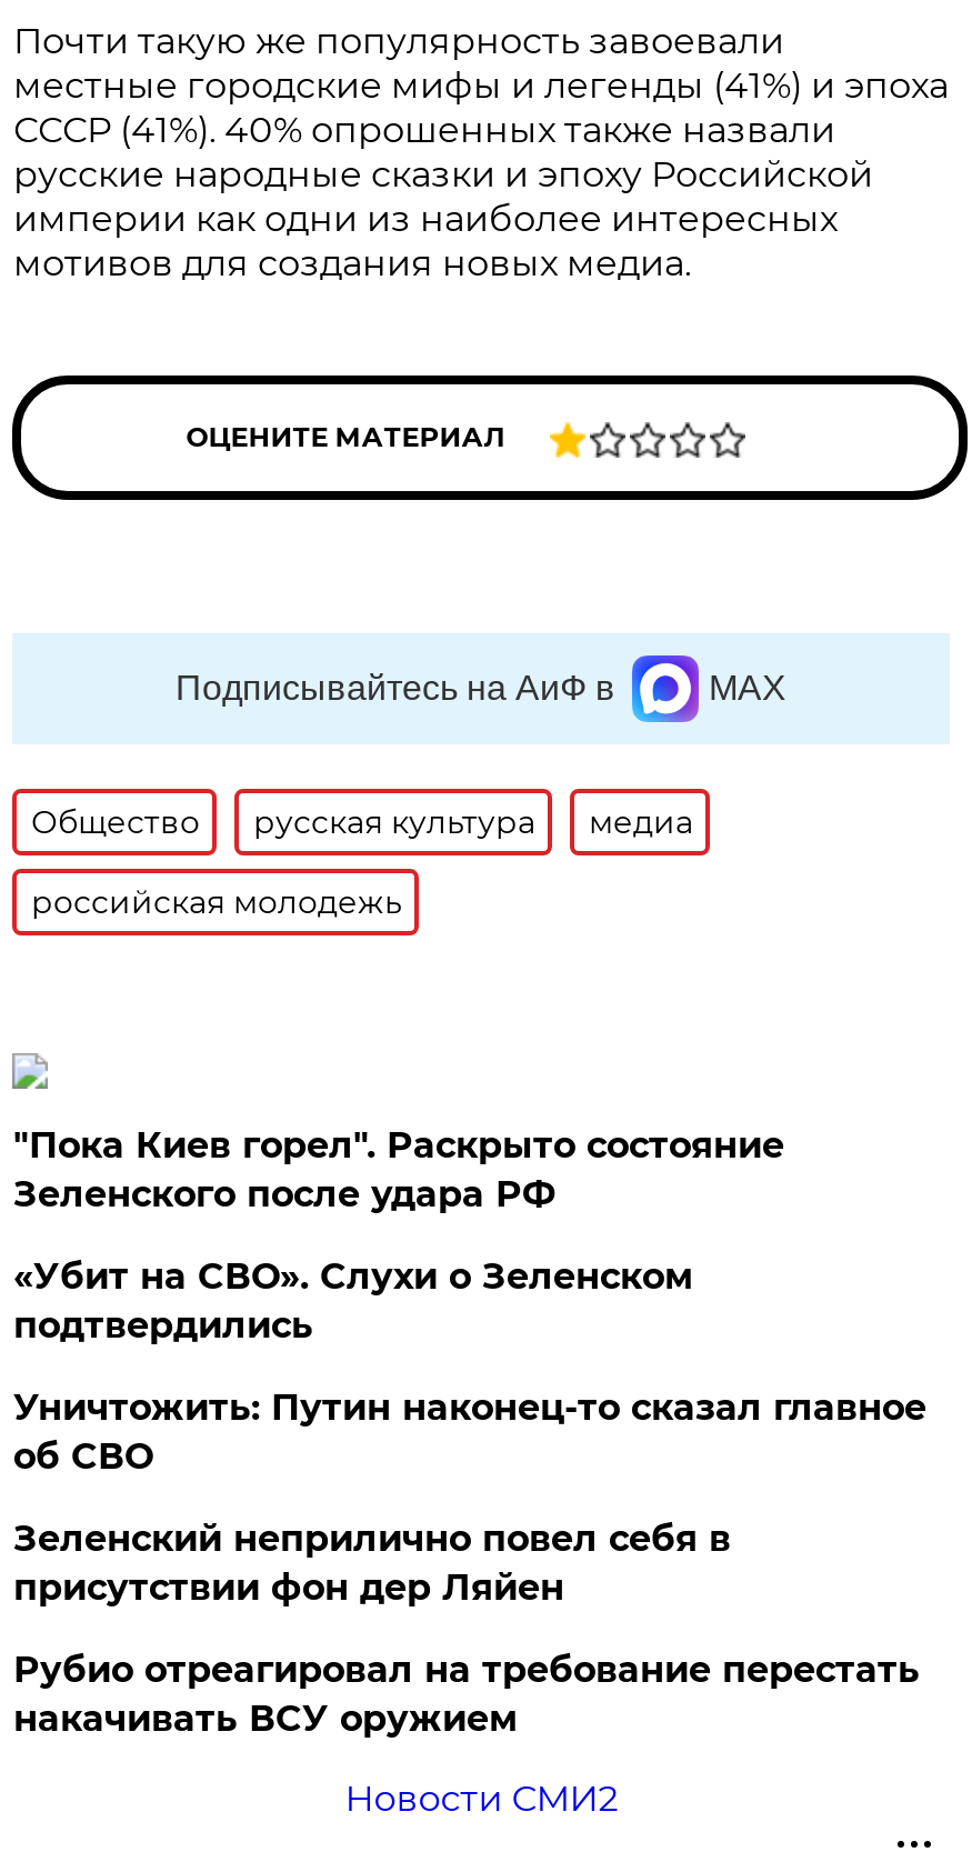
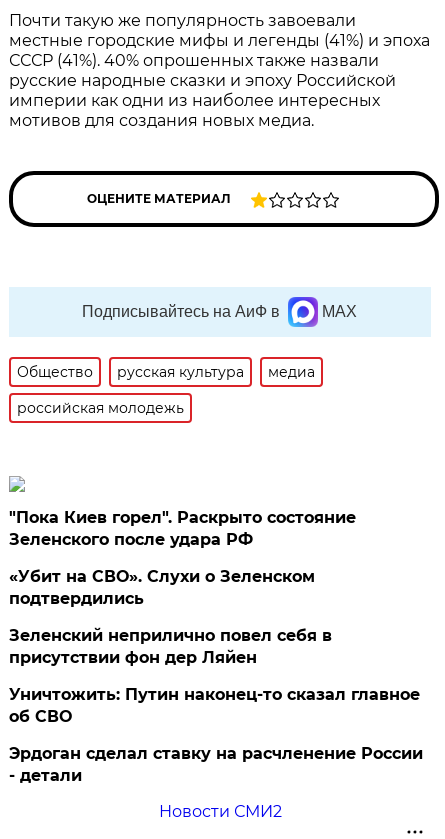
moved [13,1387,926,1478] -> [9,685,420,726]: Уничтожить: Путин наконец-то сказал главное | об СВО
moved [13,1518,731,1609] -> [9,626,332,667]: Зеленский неприлично повел cебя в | присутствии фон дер Ляйен
[13,1649,920,1740] Рубио отреагировал на требование перестать | накачивать ВСУ оружием -> [9,744,423,785] Эрдоган сделал ставку на расчленение России | - детали

